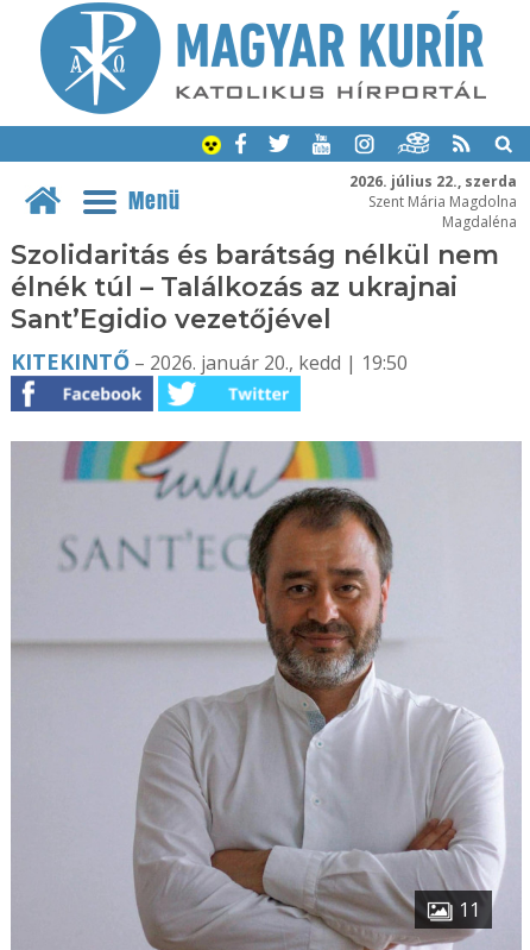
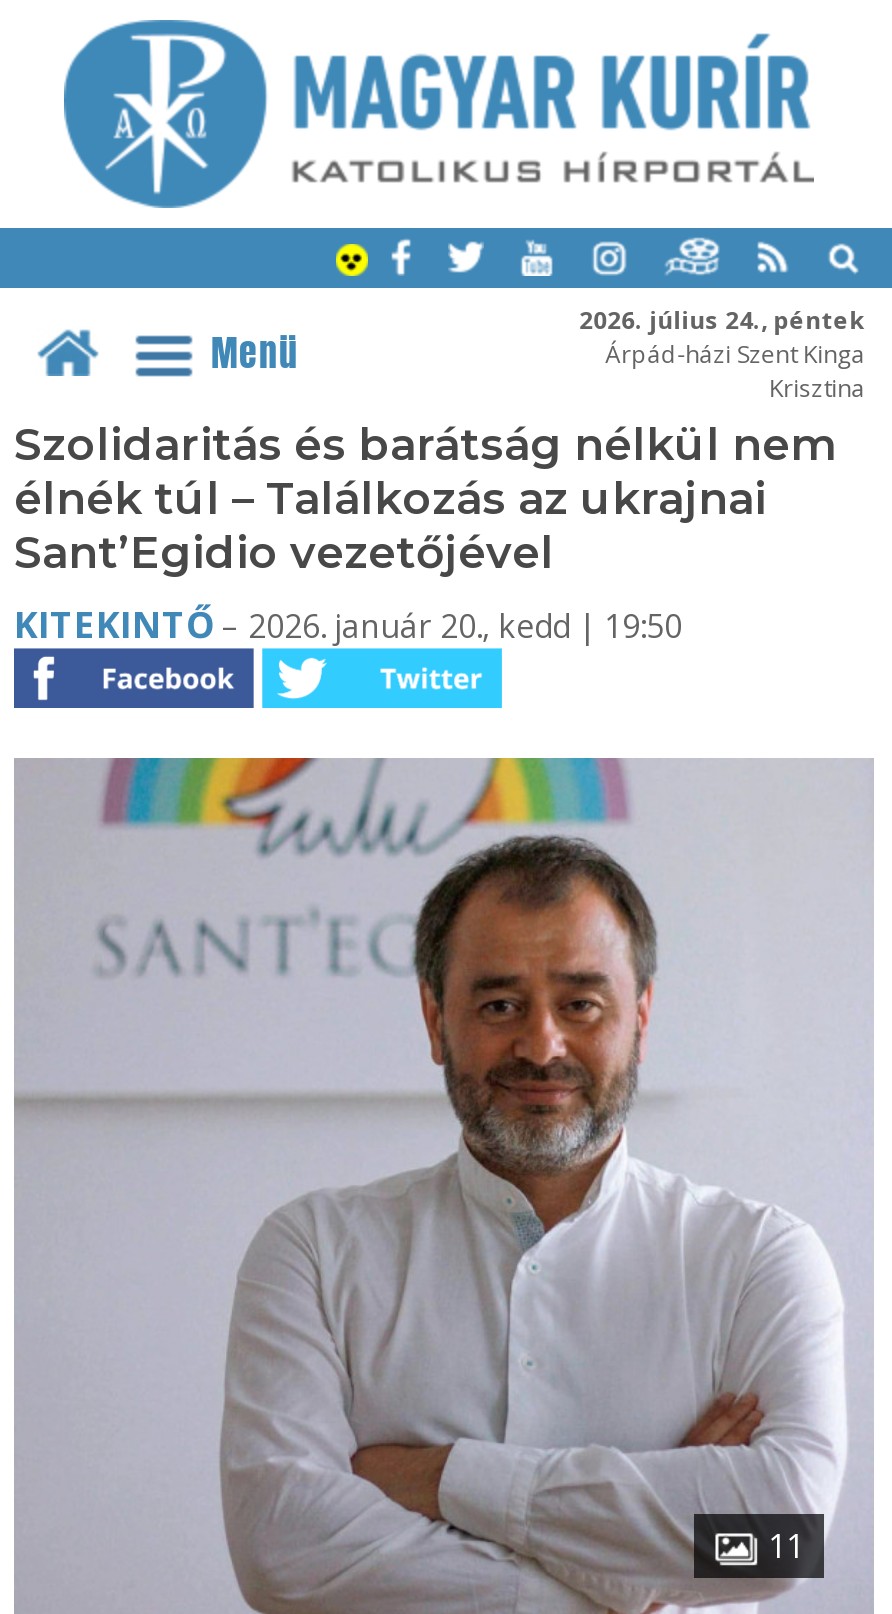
[349,170,516,231] 2026. július 22., szerda | Szent Mária Magdolna | Magdaléna -> [579,302,865,404] 2026. július 24., péntek | Árpád-házi Szent Kinga | Krisztina

